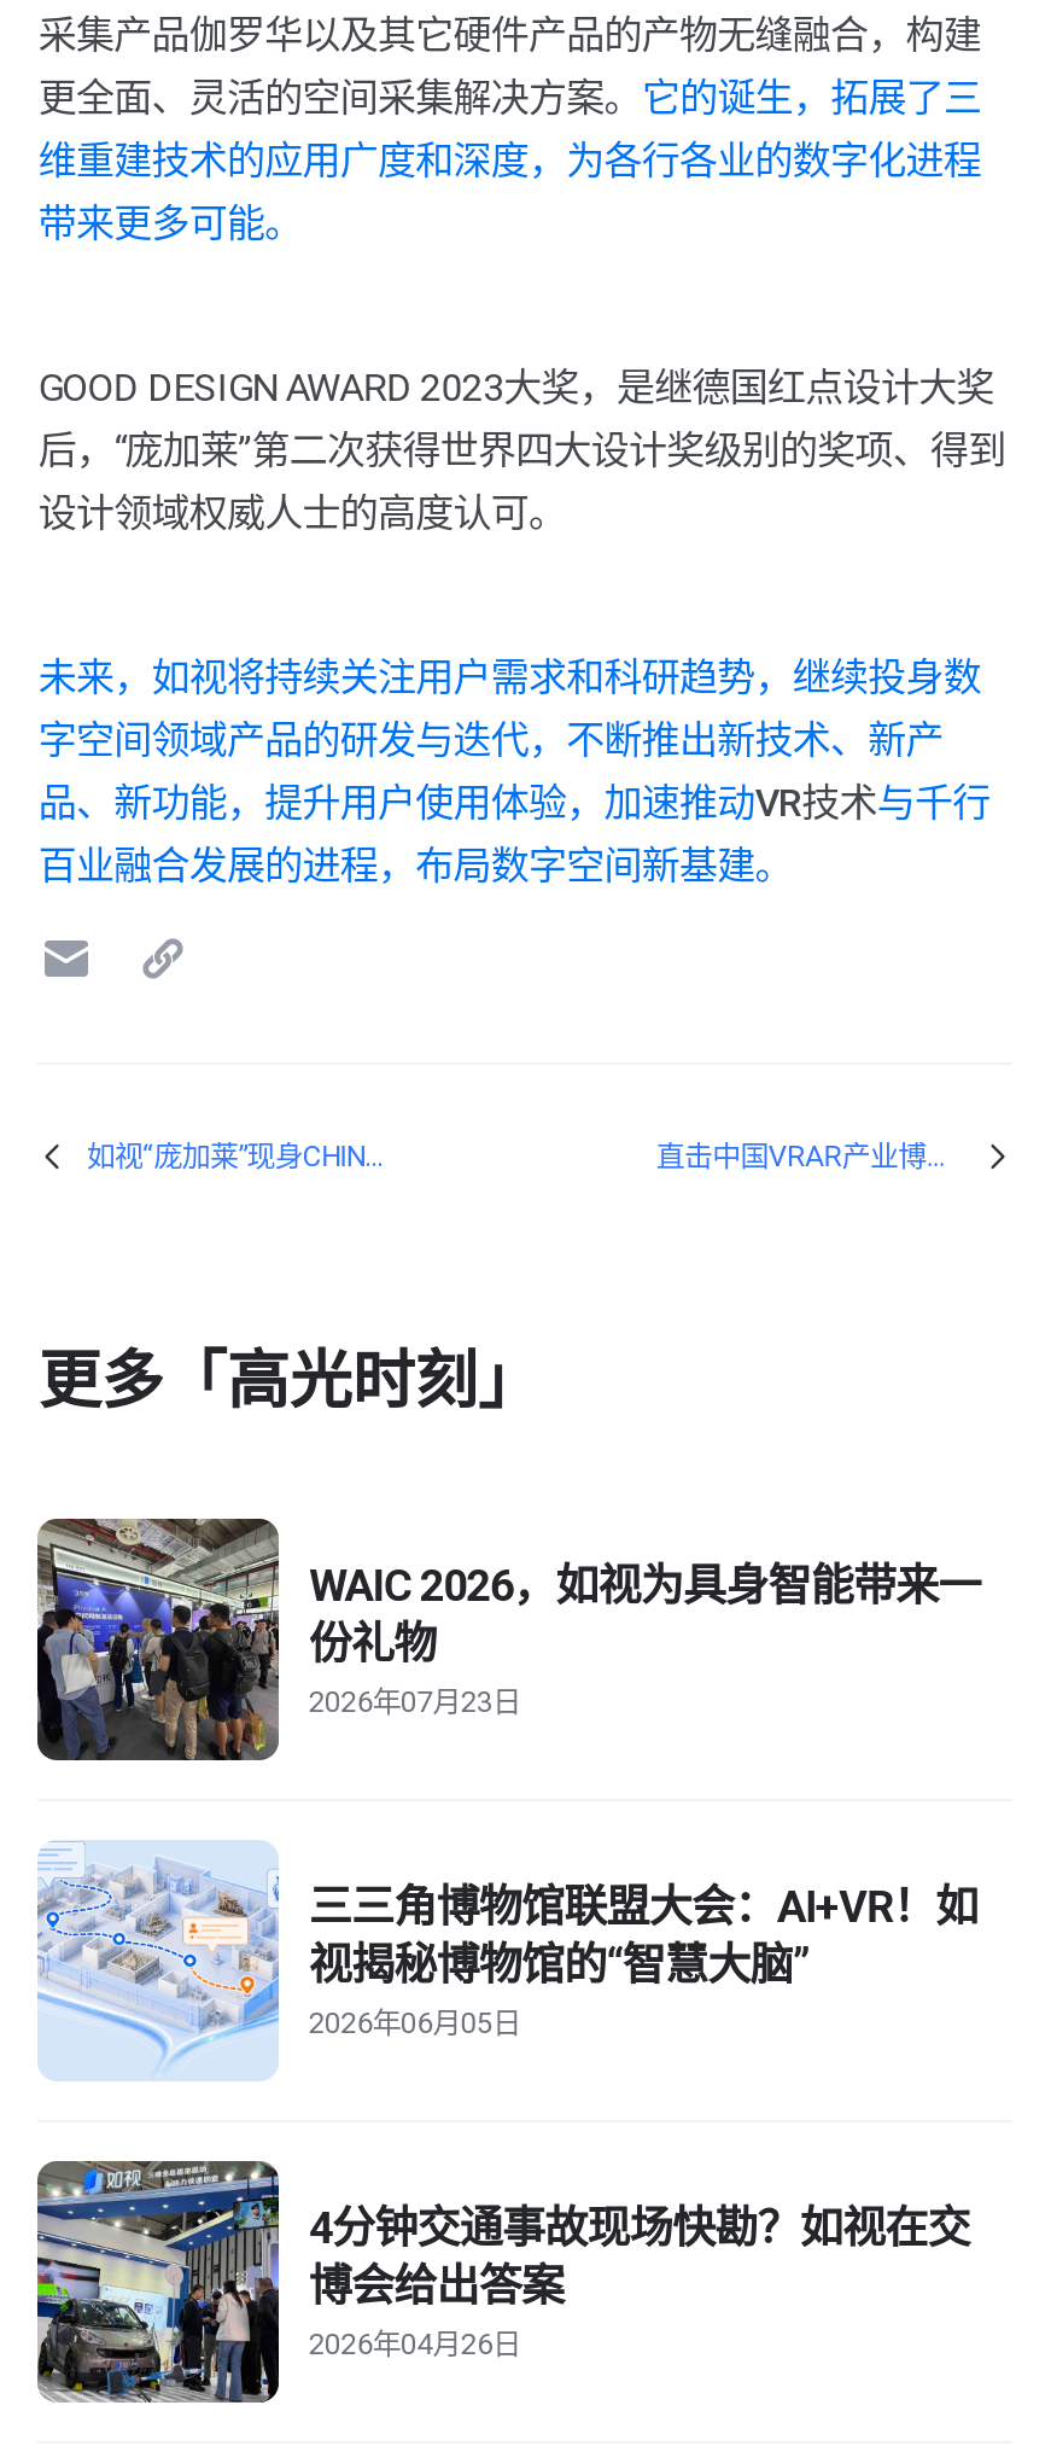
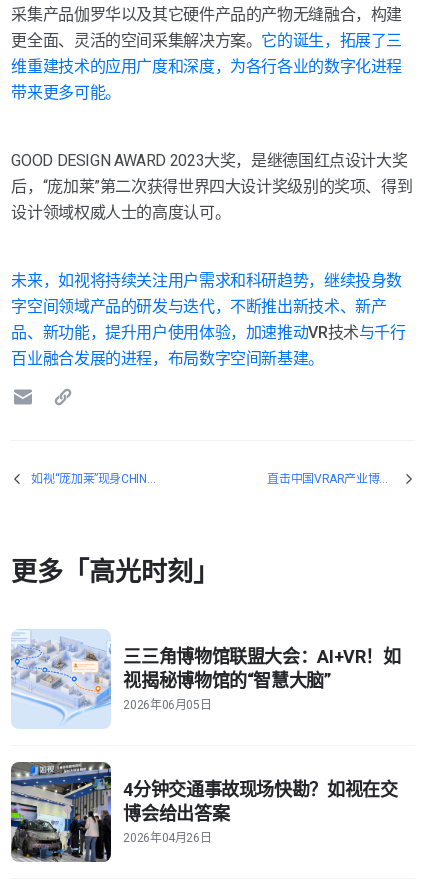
[35,1516,981,1763] [image] | WAIC 2026，如视为具身智能带来一 | 份礼物 | 2026年07月23日 -> none

